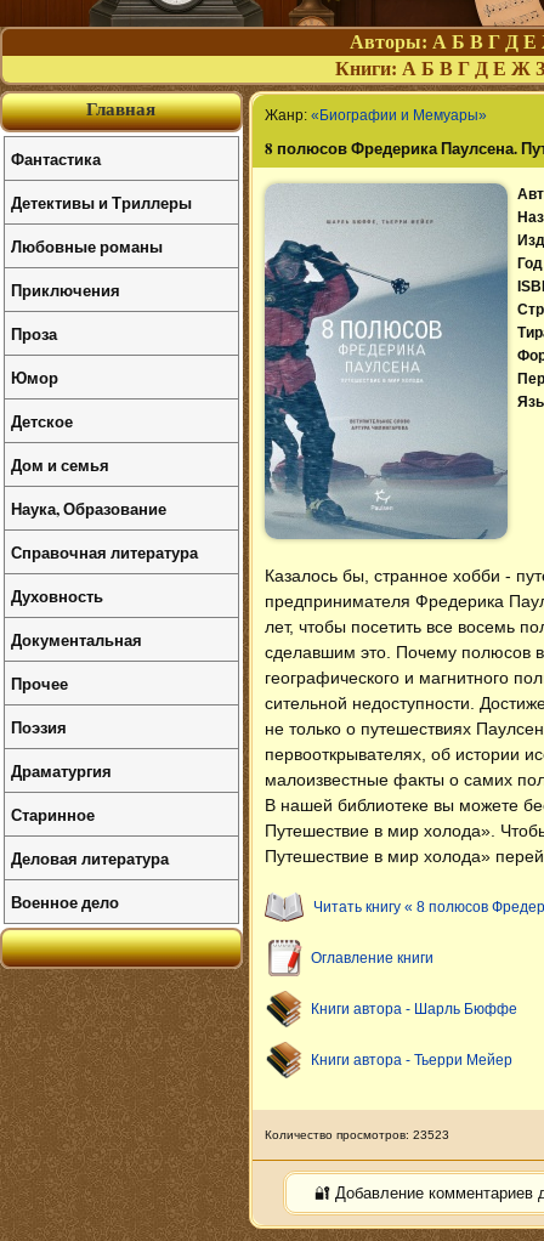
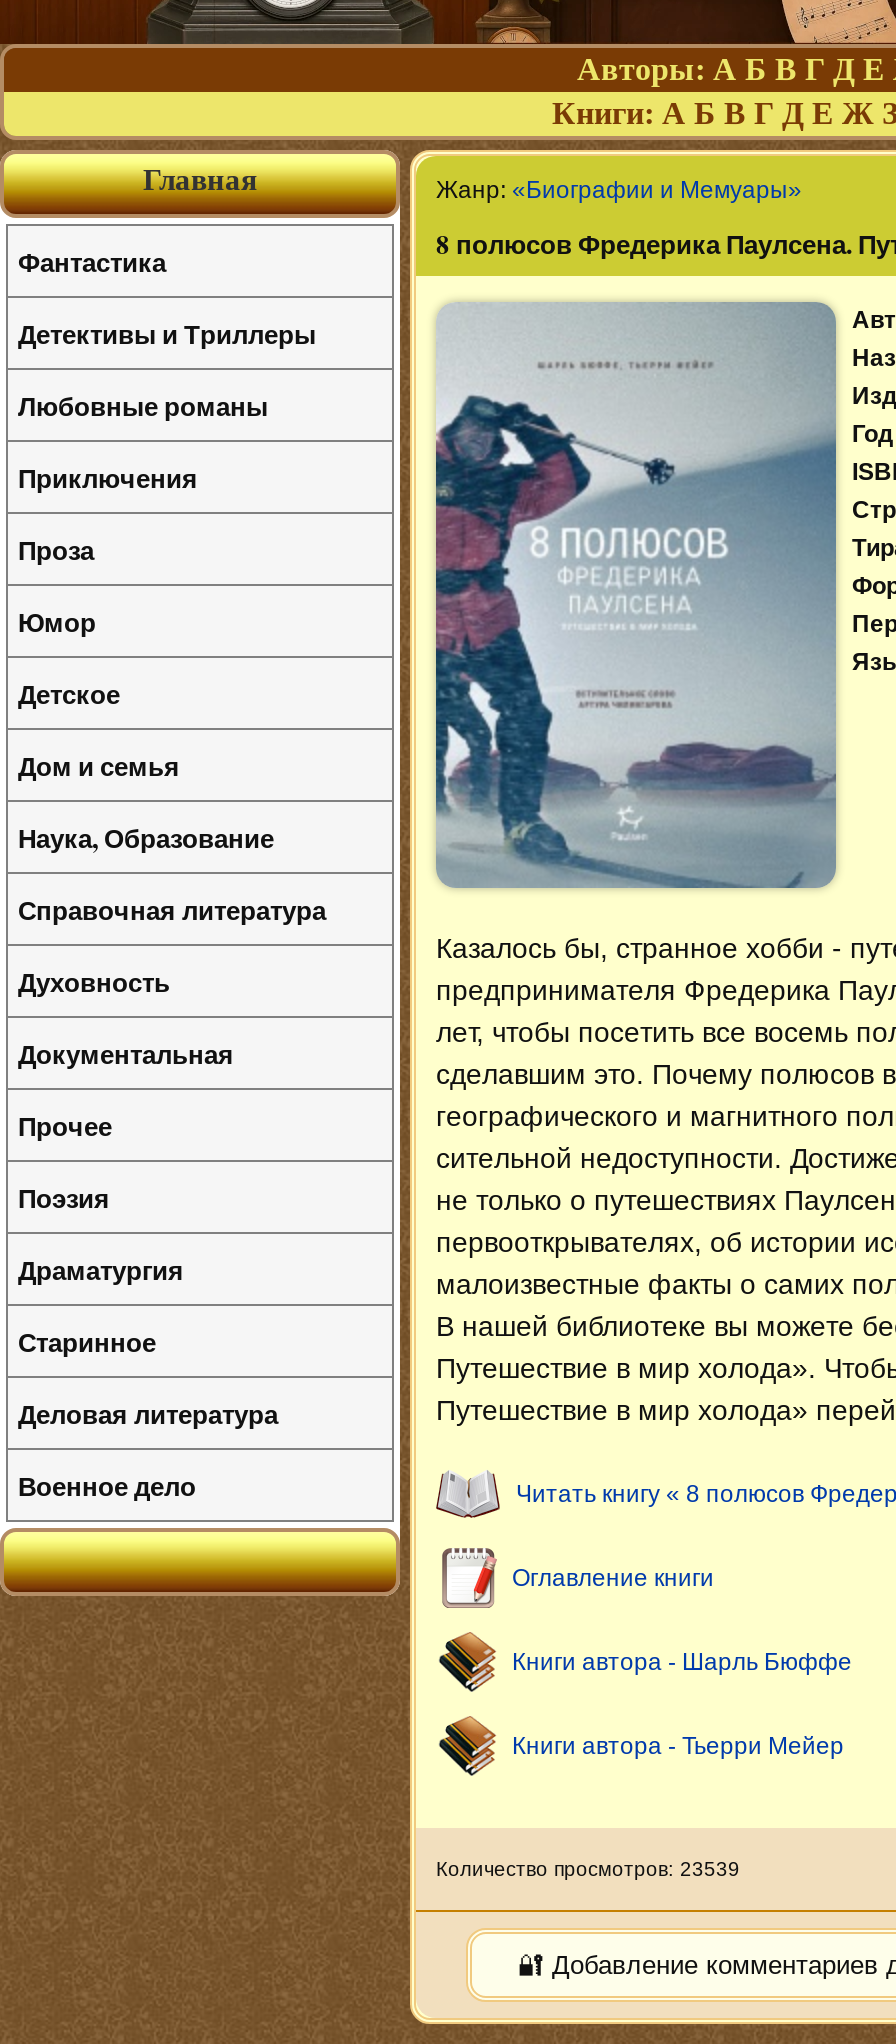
[265,1128,449,1141] Количество просмотров: 23523 -> [436,1858,740,1880] Количество просмотров: 23539

